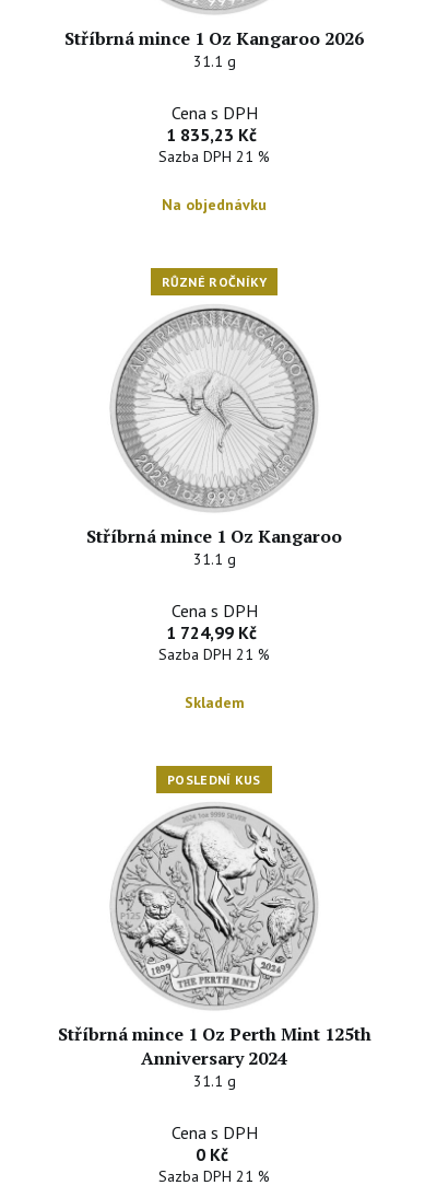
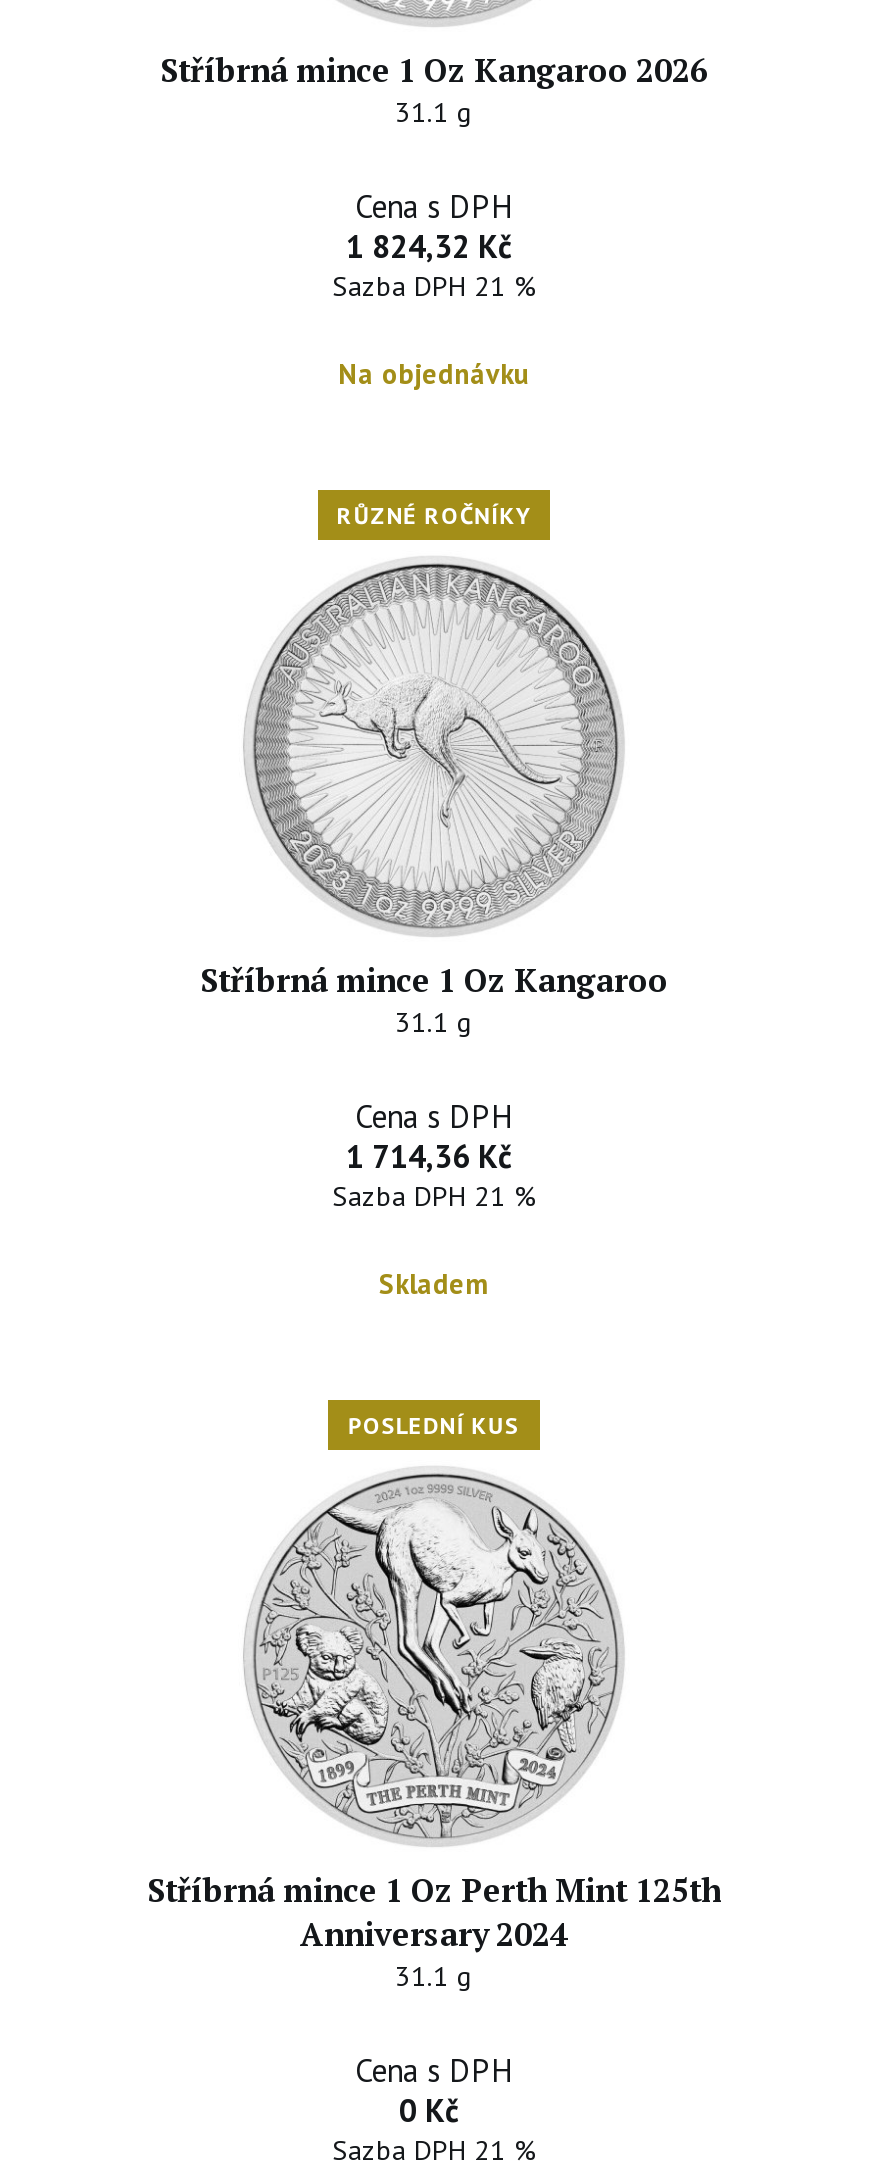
[166,124,257,146] 1 835,23 Kč -> [346,226,512,266] 1 824,32 Kč
[166,621,257,643] 1 724,99 Kč -> [346,1136,512,1176] 1 714,36 Kč

